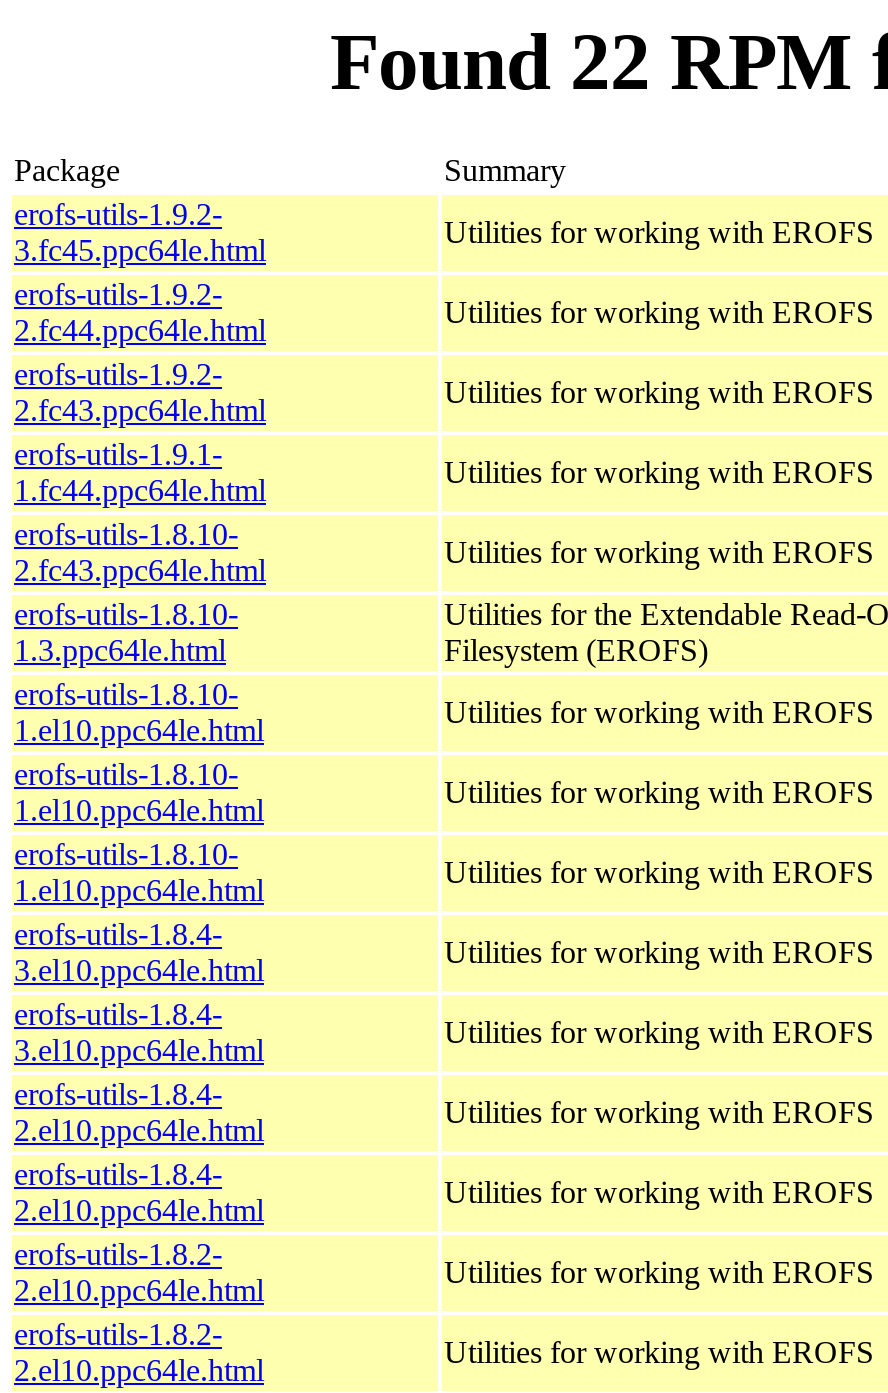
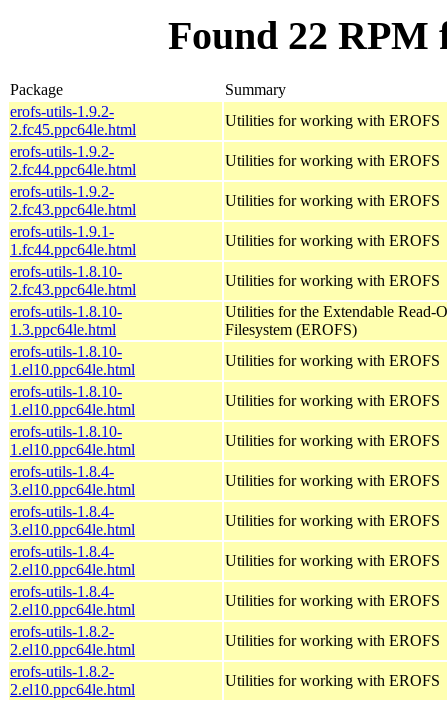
[14,232,266,266] 3.fc45.ppc64le.html -> [10,121,136,138] 2.fc45.ppc64le.html

